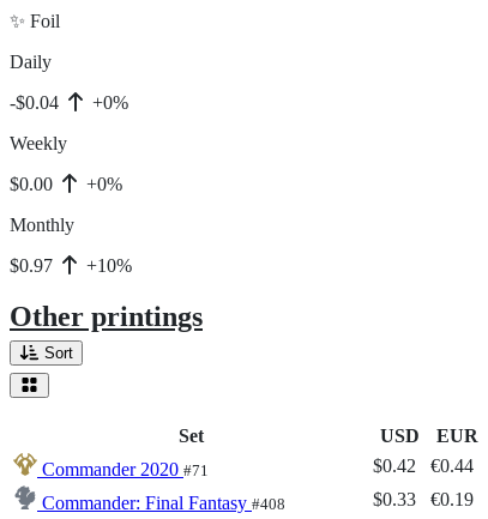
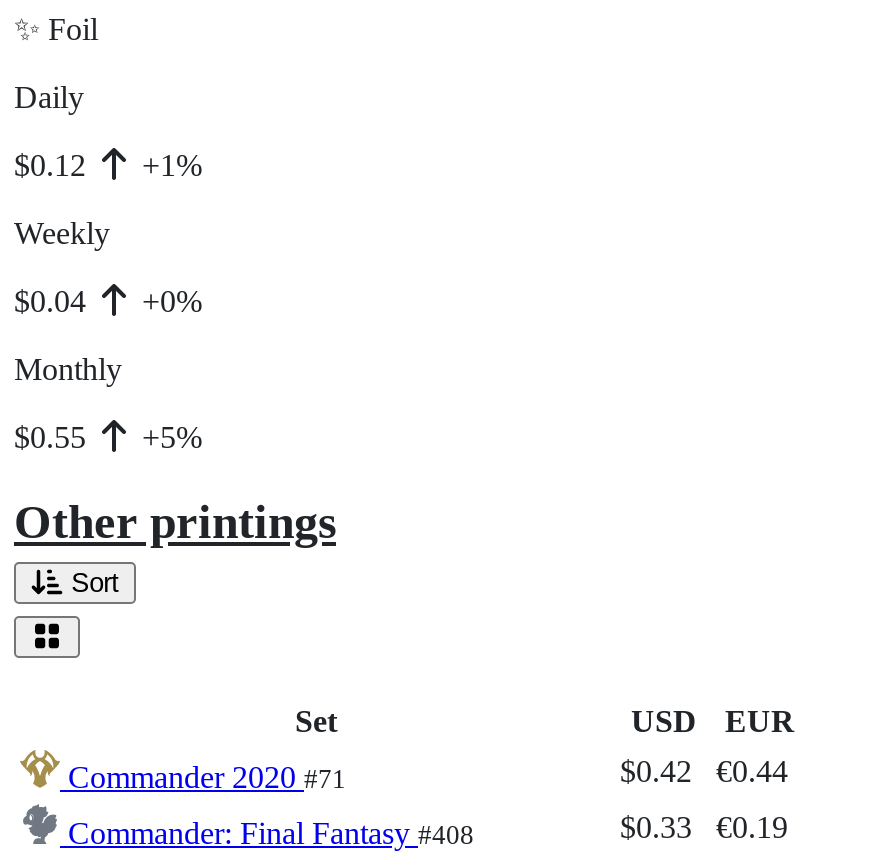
[10,92,64,113] -$0.04 -> [14,148,94,182] $0.12
[88,92,128,113] +0% -> [134,148,202,182] +1%
[10,174,122,194] $0.00 +0% -> [14,284,202,318] $0.04 +0%
[10,255,58,276] $0.97 -> [14,420,94,454] $0.55
[82,255,132,276] +10% -> [134,420,202,454] +5%

